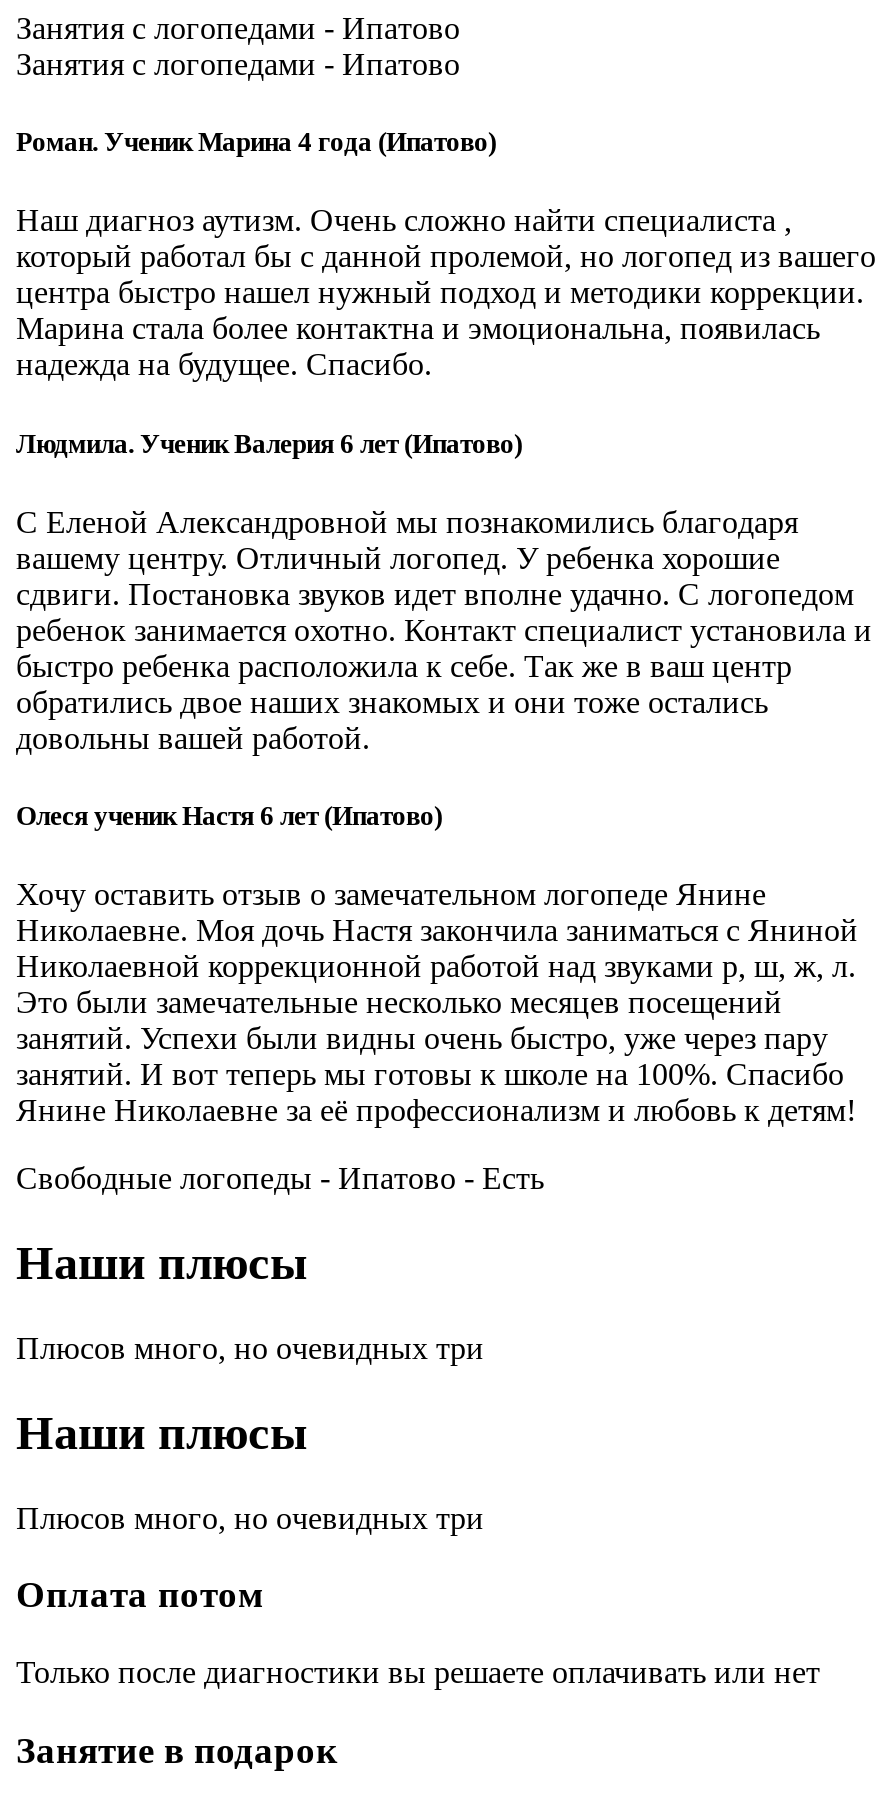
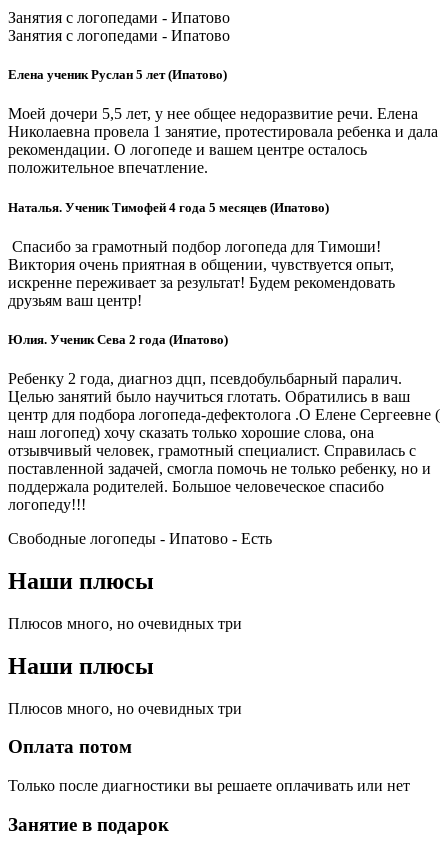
[16,127,496,157] Роман. Ученик Марина 4 года (Ипатово) -> [8,67,227,82] Елена ученик Руслан 5 лет (Ипатово)
[16,204,876,382] Наш диагноз аутизм. Очень сложно найти специалиста , | который работал бы с данной пролемой, но логопед из вашего | центра быстро нашел нужный подход и методики коррекции. | Марина стала более контактна и эмоциональна, появилась | надежда на будущее. Спасибо. -> [8,105,438,176] Моей дочери 5,5 лет, у нее общее недоразвитие речи. Елена | Николаевна провела 1 занятие, протестировала ребенка и дала | рекомендации. О логопеде и вашем центре осталось | положительное впечатление.
[16,428,522,458] Людмила. Ученик Валерия 6 лет (Ипатово) -> [8,199,329,214] Наталья. Ученик Тимофей 4 года 5 месяцев (Ипатово)
[16,504,872,754] С Еленой Александровной мы познакомились благодаря | вашему центру. Отличный логопед. У ребенка хорошие | сдвиги. Постановка звуков идет вполне удачно. С логопедом | ребенок занимается охотно. Контакт специалист установила и | быстро ребенка расположила к себе. Так же в ваш центр | обратились двое наших знакомых и они тоже остались | довольны вашей работой. -> [8,238,395,309] Спасибо за грамотный подбор логопеда для Тимоши! | Виктория очень приятная в общении, чувствуется опыт, | искренне переживает за результат! Будем рекомендовать | друзьям ваш центр!
[16,801,442,831] Олеся ученик Настя 6 лет (Ипатово) -> [8,332,228,347] Юлия. Ученик Сева 2 года (Ипатово)
[16,877,858,1127] Хочу оставить отзыв о замечательном логопеде Янине | Николаевне. Моя дочь Настя закончила заниматься с Яниной | Николаевной коррекционной работой над звуками р, ш, ж, л. | Это были замечательные несколько месяцев посещений | занятий. Успехи были видны очень быстро, уже через пару | занятий. И вот теперь мы готовы к школе на 100%. Спасибо | Янине Николаевне за её профессионализм и любовь к детям! -> [8,370,440,513] Ребенку 2 года, диагноз дцп, псевдобульбарный паралич. | Целью занятий было научиться глотать. Обратились в ваш | центр для подбора логопеда-дефектолога .О Елене Сергеевне ( | наш логопед) хочу сказать только хорошие слова, она | отзывчивый человек, грамотный специалист. Справилась с | поставленной задачей, смогла помочь не только ребенку, но и | поддержала родителей. Большое человеческое спасибо | логопеду!!!

